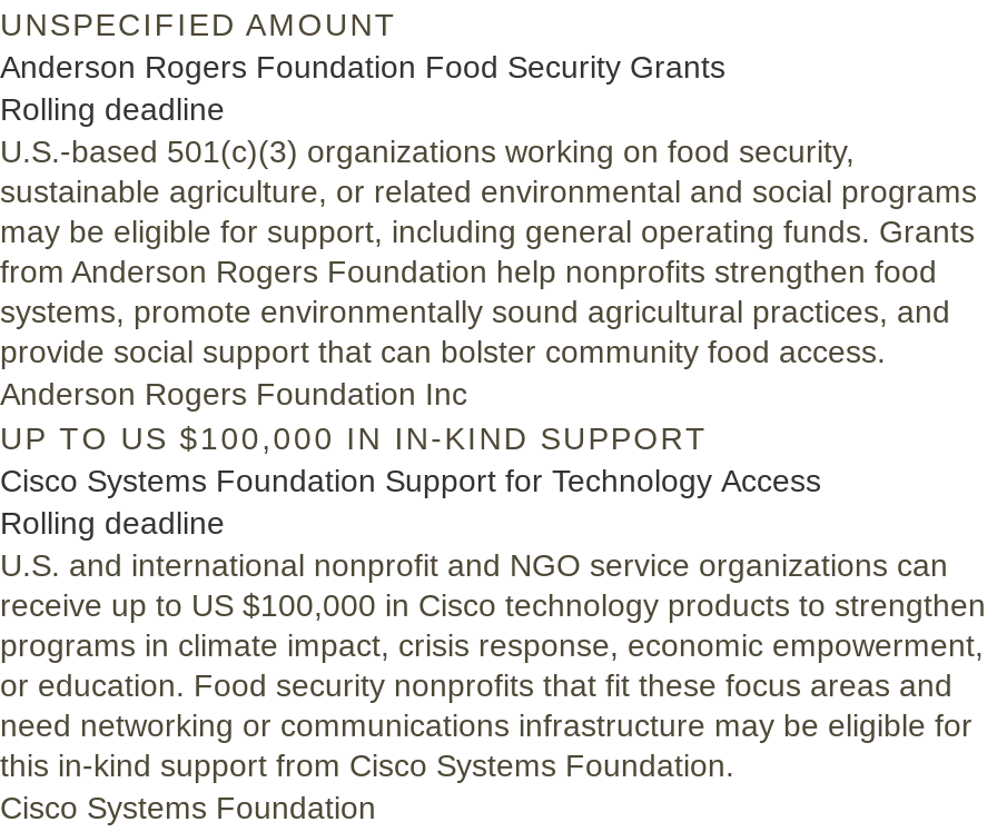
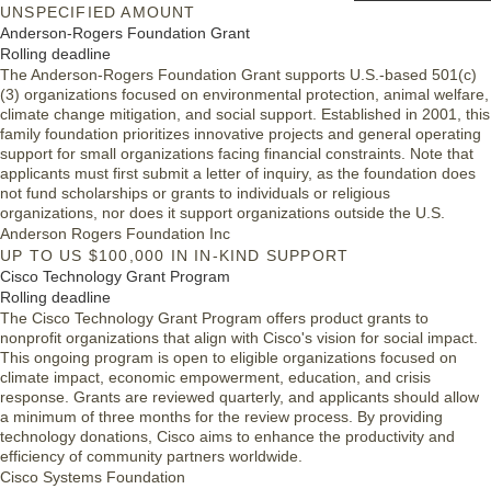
[0,49,725,85] Anderson Rogers Foundation Food Security Grants -> [0,24,250,42] Anderson-Rogers Foundation Grant
[0,133,977,369] U.S.-based 501(c)(3) organizations working on food security, | sustainable agriculture, or related environmental and social programs | may be eligible for support, including general operating funds. Grants | from Anderson Rogers Foundation help nonprofits strengthen food | systems, promote environmentally sound agricultural practices, and | provide social support that can bolster community food access. -> [0,66,490,221] The Anderson-Rogers Foundation Grant supports U.S.-based 501(c) | (3) organizations focused on environmental protection, animal welfare, | climate change mitigation, and social support. Established in 2001, this | family foundation prioritizes innovative projects and general operating | support for small organizations facing financial constraints. Note that | applicants must first submit a letter of inquiry, as the foundation does | not fund scholarships or grants to individuals or religious | organizations, nor does it support organizations outside the U.S.
[0,463,821,498] Cisco Systems Foundation Support for Technology Access -> [0,268,230,285] Cisco Technology Grant Program
[0,547,986,783] U.S. and international nonprofit and NGO service organizations can | receive up to US $100,000 in Cisco technology products to strengthen | programs in climate impact, crisis response, economic empowerment, | or education. Food security nonprofits that fit these focus areas and | need networking or communications infrastructure may be eligible for | this in-kind support from Cisco Systems Foundation. -> [0,309,479,465] The Cisco Technology Grant Program offers product grants to | nonprofit organizations that align with Cisco's vision for social impact. | This ongoing program is open to eligible organizations focused on | climate impact, economic empowerment, education, and crisis | response. Grants are reviewed quarterly, and applicants should allow | a minimum of three months for the review process. By providing | technology donations, Cisco aims to enhance the productivity and | efficiency of community partners worldwide.

